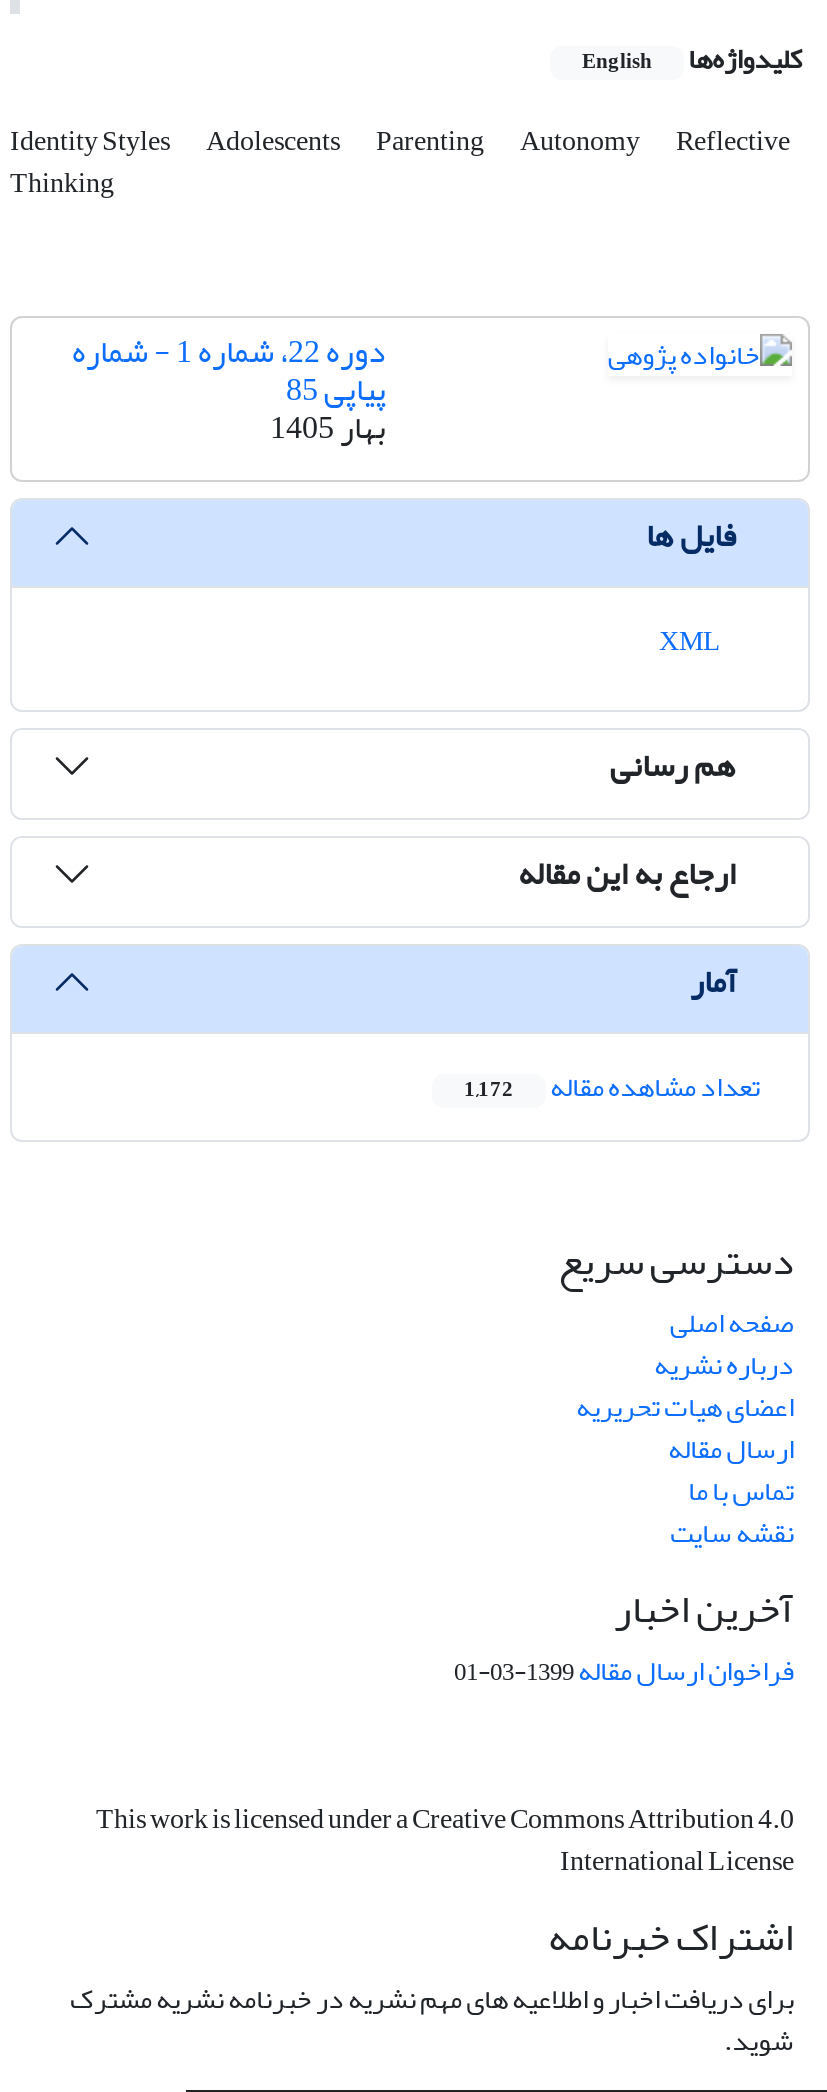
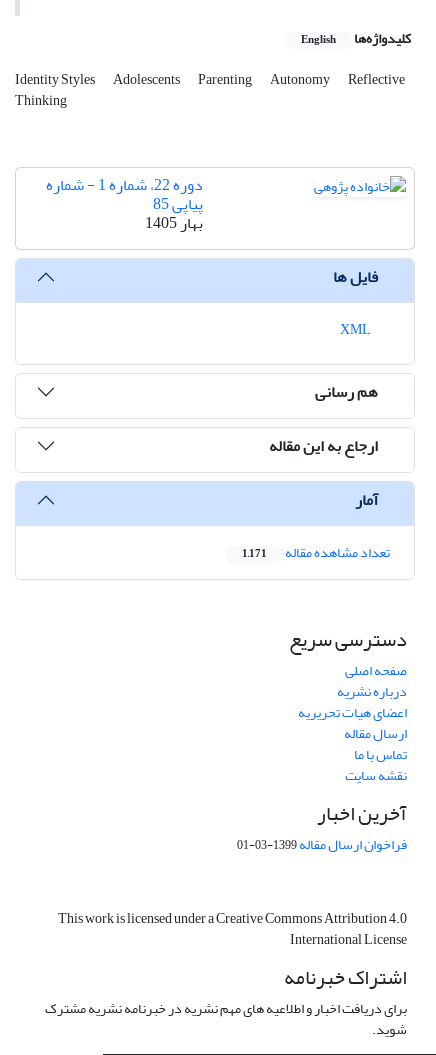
[464,1061,760,1115] تعداد مشاهده مقاله 1,172 -> [242,539,390,566] تعداد مشاهده مقاله 1,171

